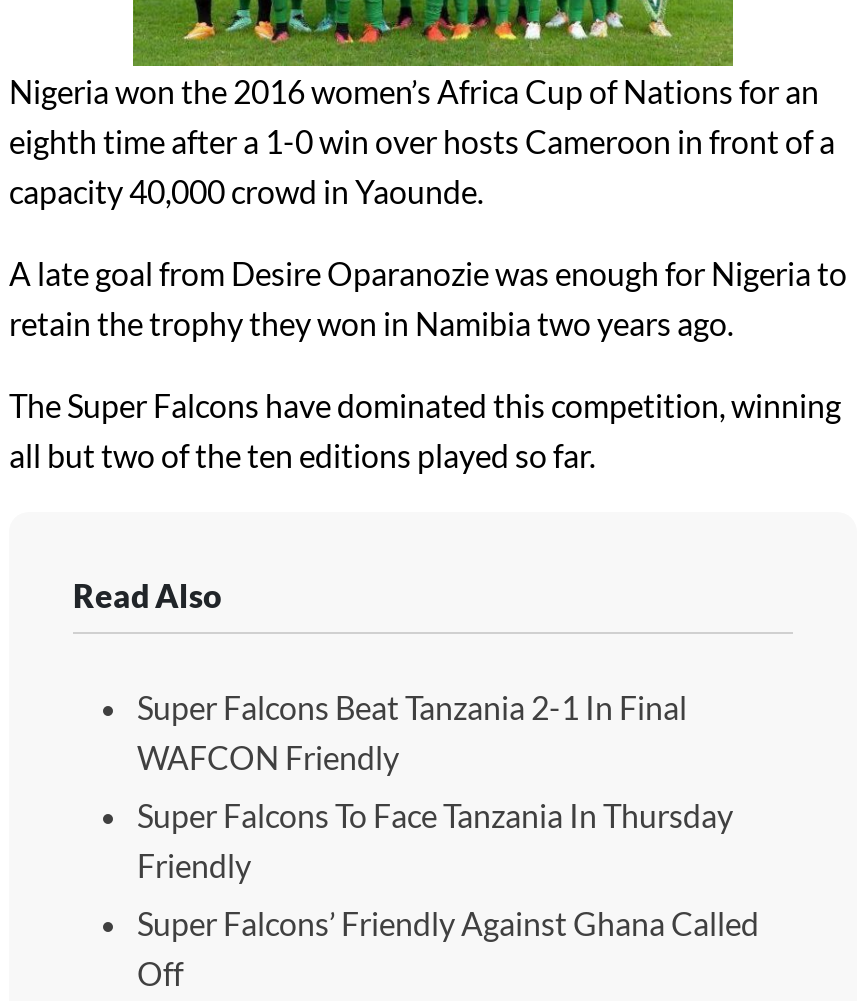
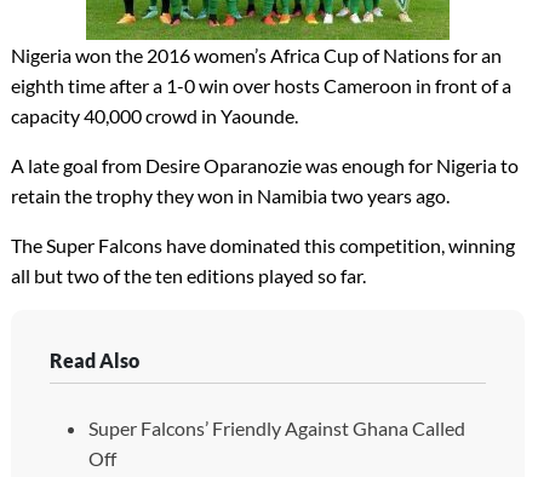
[137,688,733,884] Super Falcons Beat Tanzania 2-1 In Final | WAFCON Friendly | Super Falcons To Face Tanzania In Thursday | Friendly -> none

